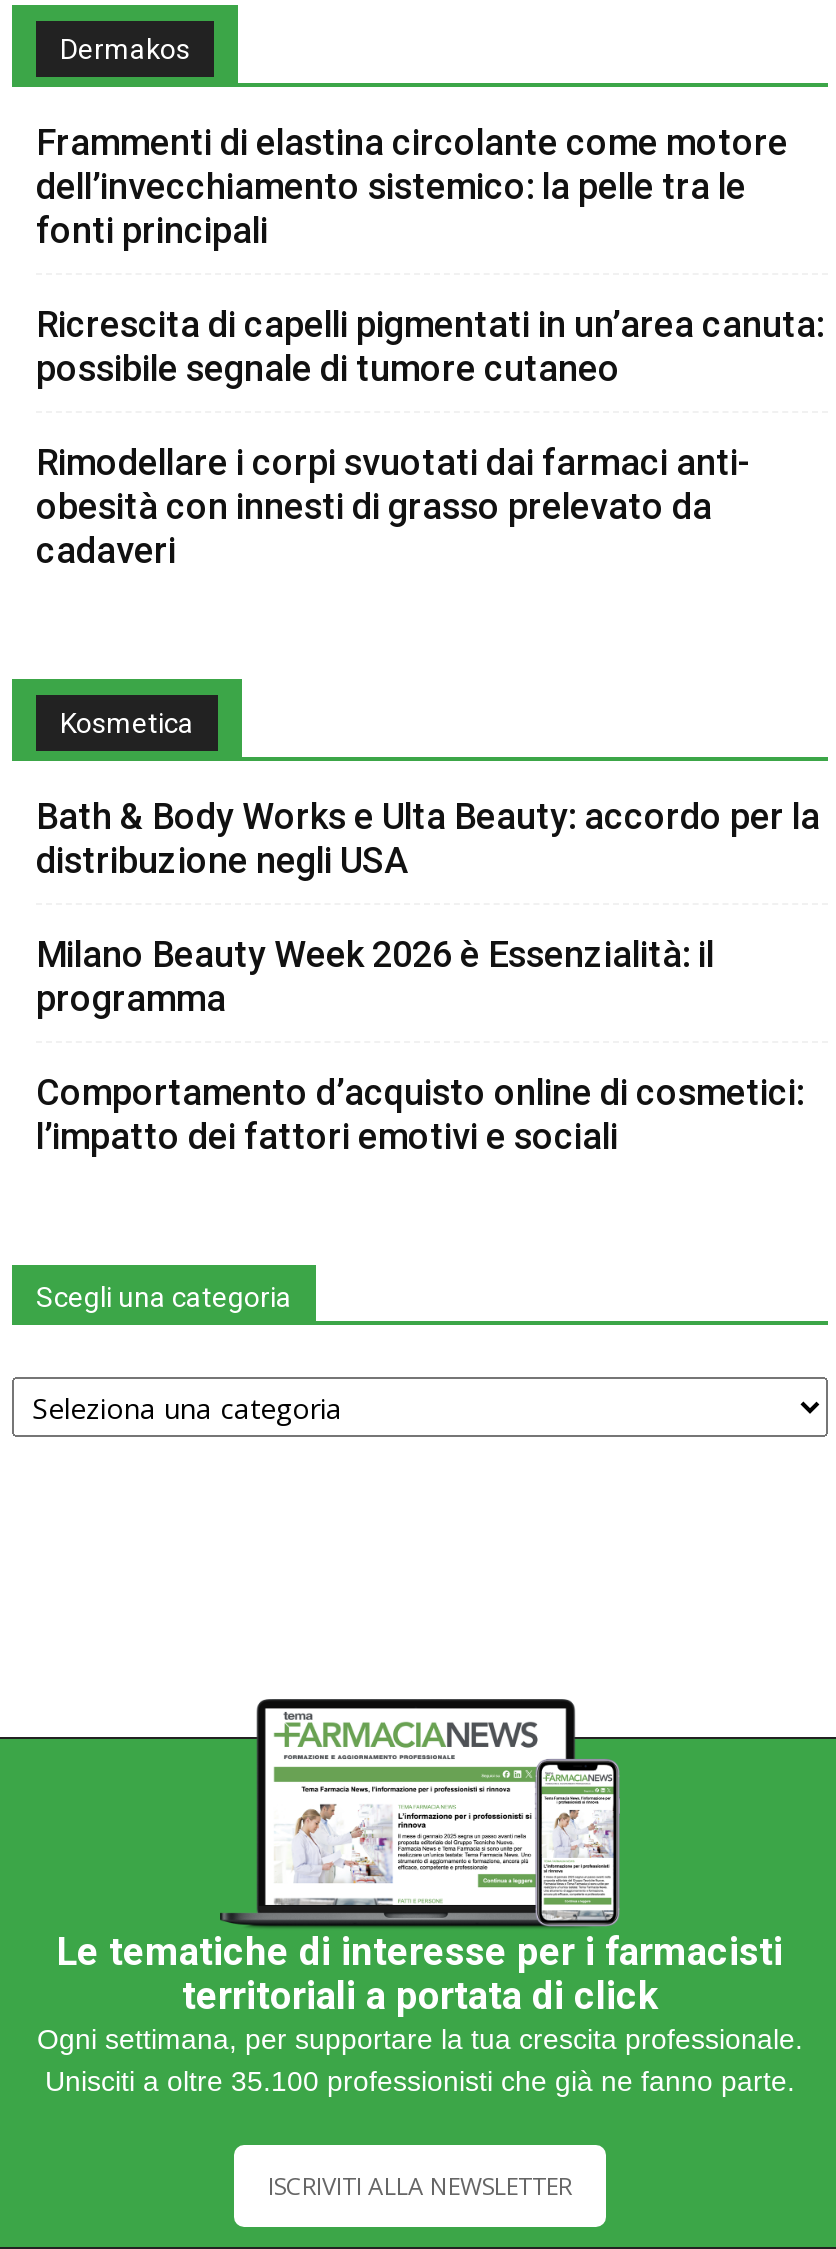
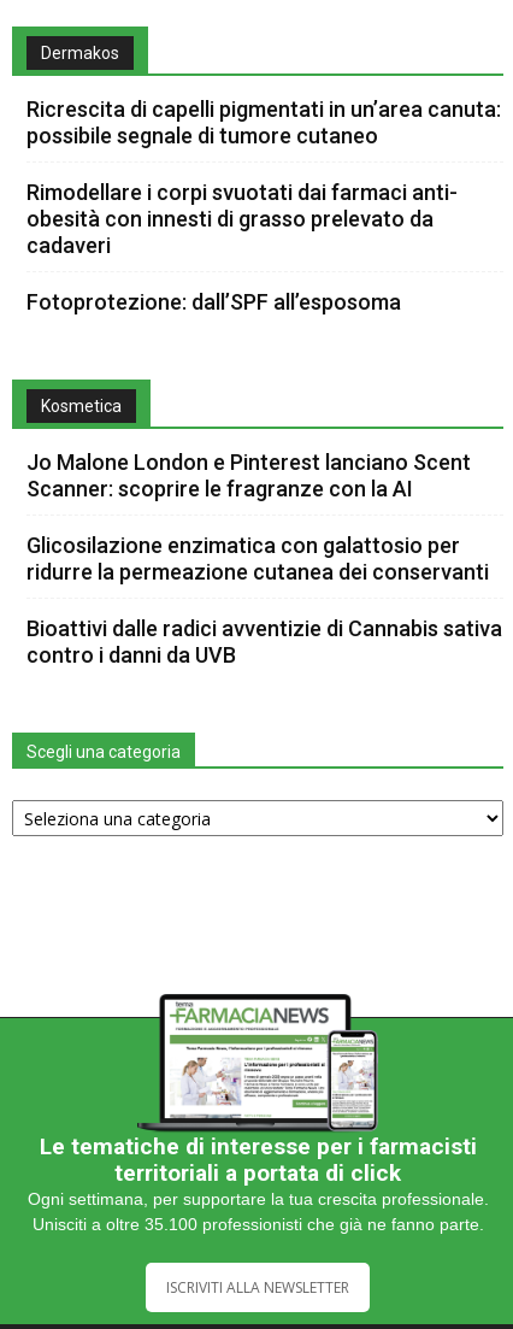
[36,122,788,252] Frammenti di elastina circolante come motore | dell’invecchiamento sistemico: la pelle tra le | fonti principali -> none
moved [36,304,824,572] -> [26,97,501,258]: Ricrescita di capelli pigmentati in un’area canuta: | possibile segnale di tumore cutaneo | Rimodellare i corpi svuotati dai farmaci anti- | obesità con innesti di grasso prelevato da | cadaveri
none -> [26,290,401,315] Fotoprotezione: dall’SPF all’esposoma
[36,796,820,882] Bath & Body Works e Ulta Beauty: accordo per la | distribuzione negli USA -> [26,450,471,502] Jo Malone London e Pinterest lanciano Scent | Scanner: scoprire le fragranze con la AI
[36,934,714,1020] Milano Beauty Week 2026 è Essenzialità: il | programma -> [26,533,489,585] Glicosilazione enzimatica con galattosio per | ridurre la permeazione cutanea dei conservanti
[36,1072,804,1158] Comportamento d’acquisto online di cosmetici: | l’impatto dei fattori emotivi e sociali -> [26,616,502,668] Bioattivi dalle radici avventizie di Cannabis sativa | contro i danni da UVB

